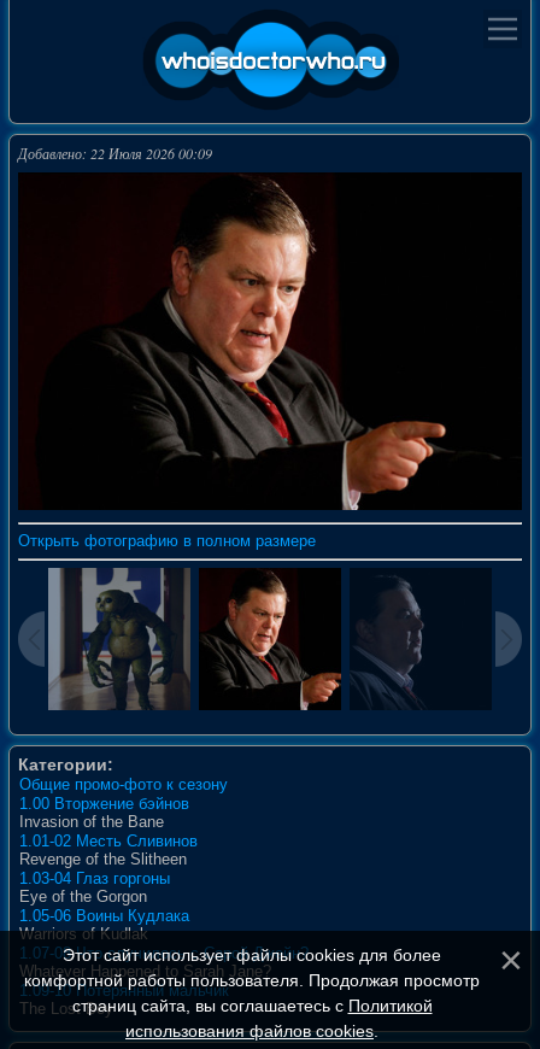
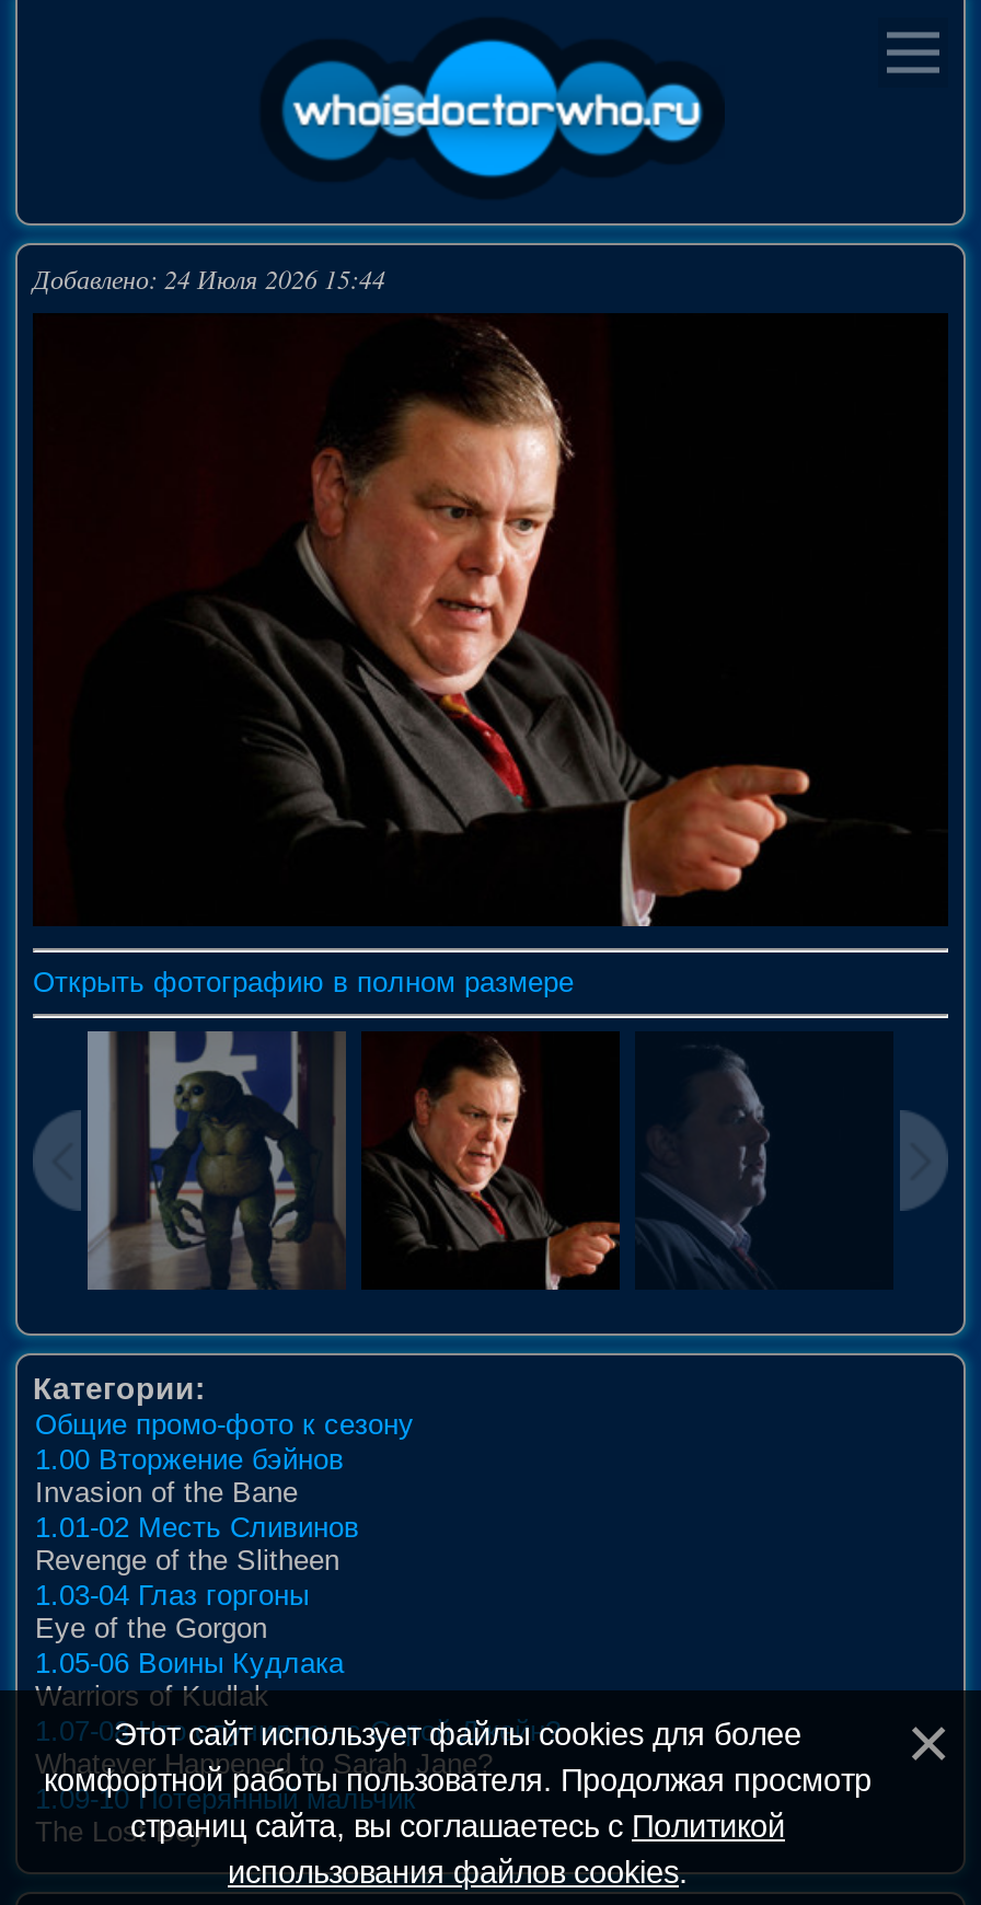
[18,143,212,163] Добавлено: 22 Июля 2026 00:09 -> [33,261,385,296] Добавлено: 24 Июля 2026 15:44

